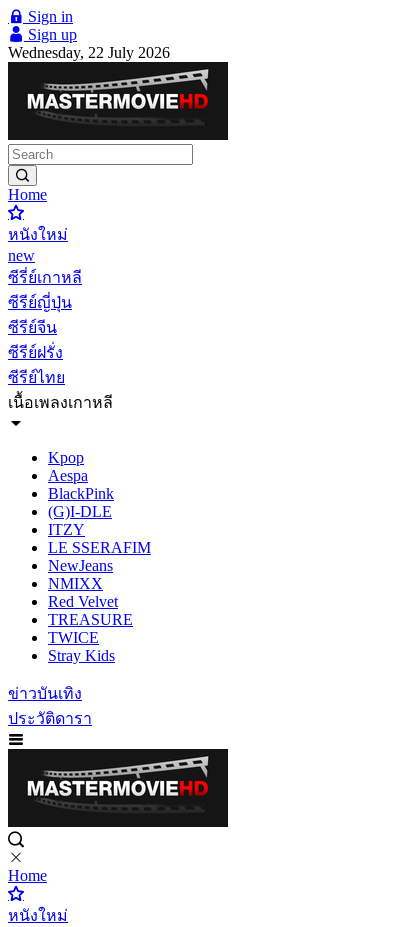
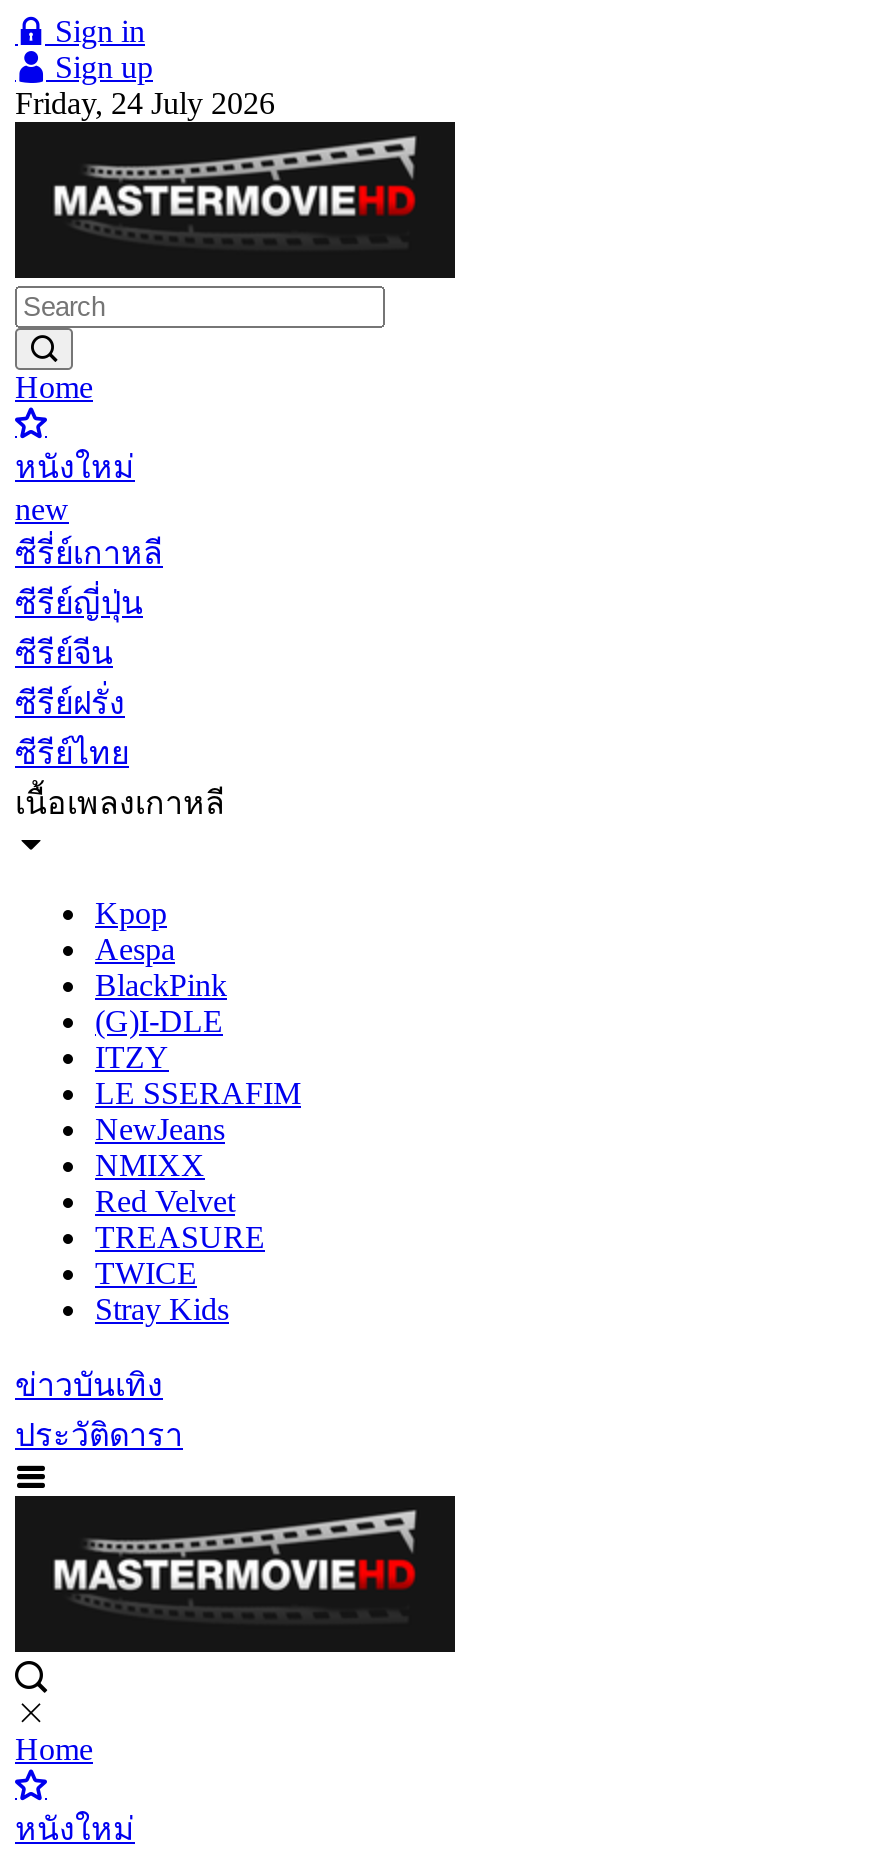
[8,44,170,61] Wednesday, 22 July 2026 -> [15,86,275,120] Friday, 24 July 2026

